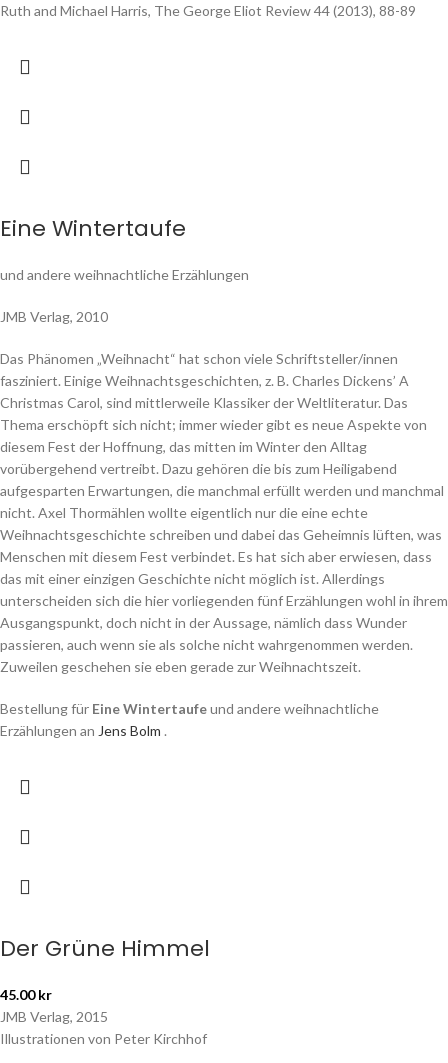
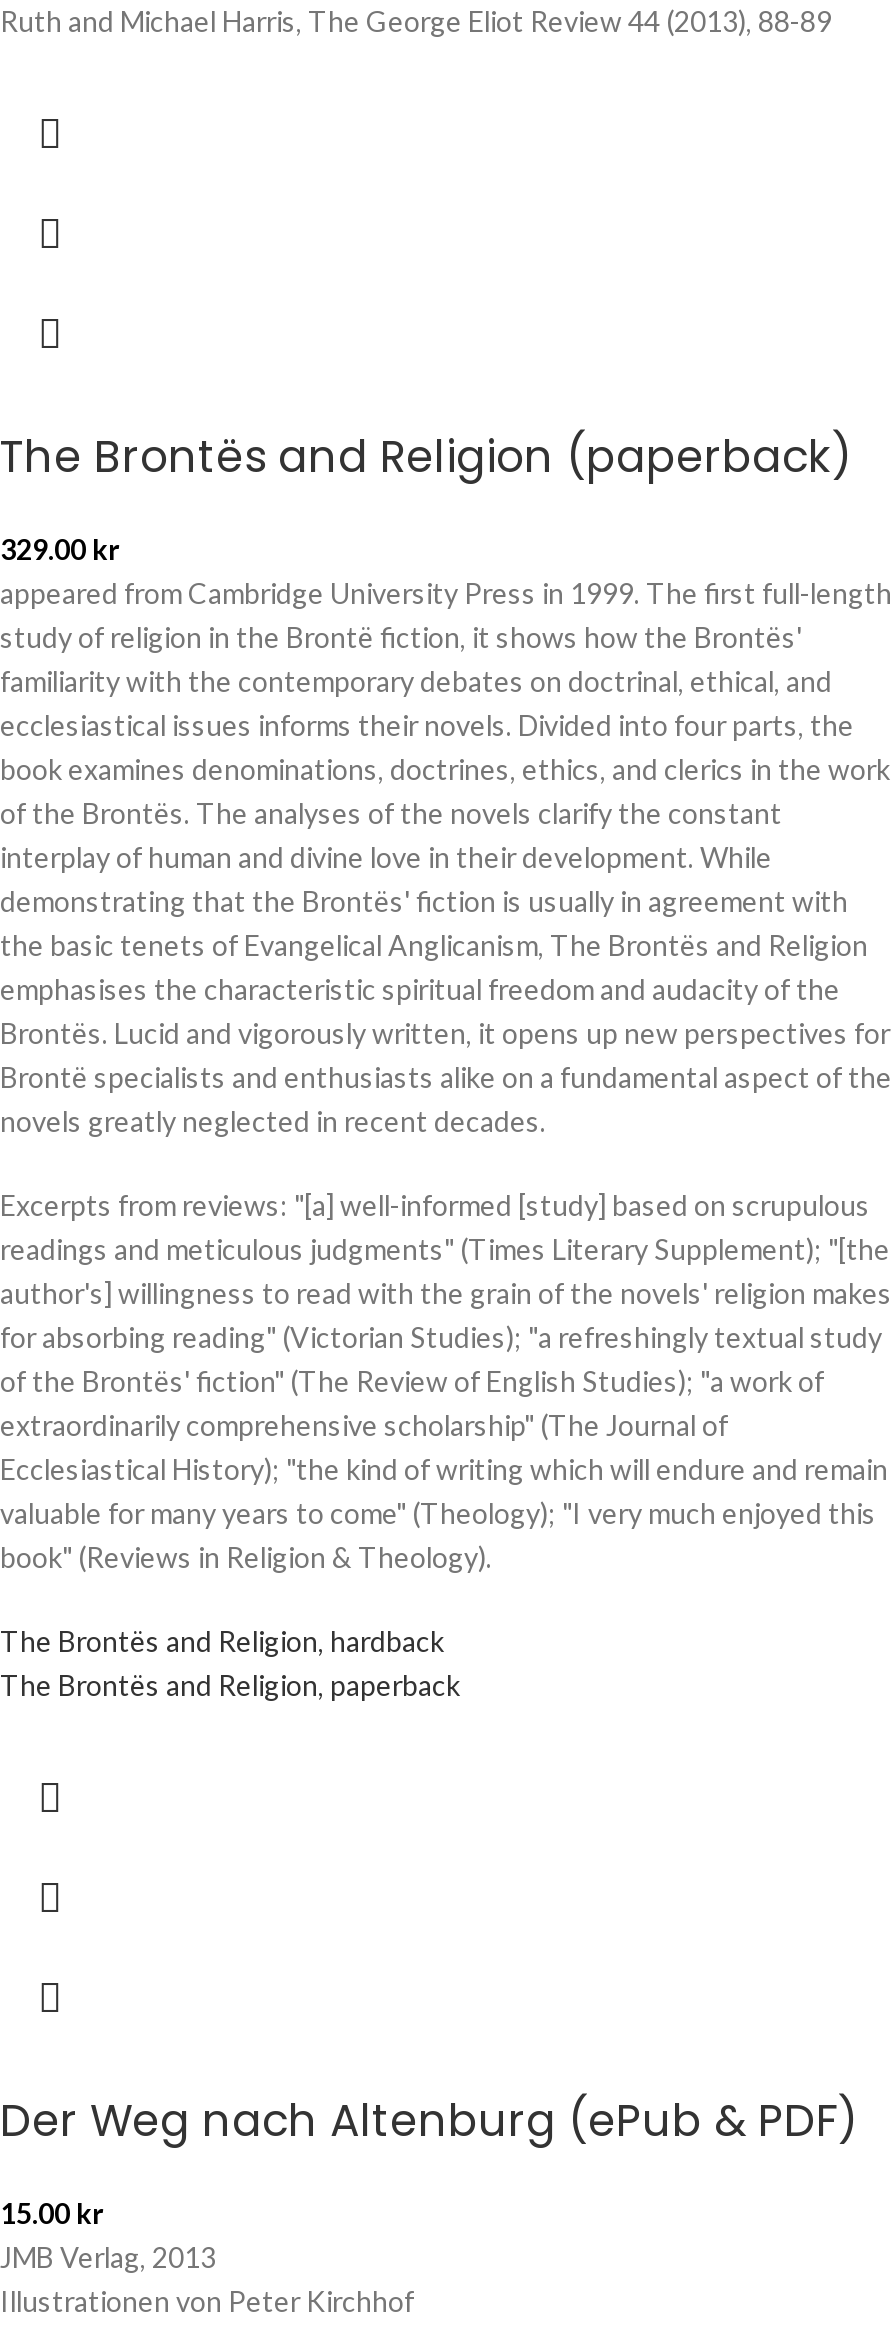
[0,213,448,739] Eine Wintertaufe | und andere weihnachtliche Erzählungen | JMB Verlag, 2010 | Das Phänomen „Weihnacht“ hat schon viele Schriftsteller/innen | fasziniert. Einige Weihnachtsgeschichten, z. B. Charles Dickens’ A | Christmas Carol, sind mittlerweile Klassiker der Weltliteratur. Das | Thema erschöpft sich nicht; immer wieder gibt es neue Aspekte von | diesem Fest der Hoffnung, das mitten im Winter den Alltag | vorübergehend vertreibt. Dazu gehören die bis zum Heiligabend | aufgesparten Erwartungen, die manchmal erfüllt werden und manchmal | nicht. Axel Thormählen wollte eigentlich nur die eine echte | Weihnachtsgeschichte schreiben und dabei das Geheimnis lüften, was | Menschen mit diesem Fest verbindet. Es hat sich aber erwiesen, dass | das mit einer einzigen Geschichte nicht möglich ist. Allerdings | unterscheiden sich die hier vorliegenden fünf Erzählungen wohl in ihrem | Ausgangspunkt, doch nicht in der Aussage, nämlich dass Wunder | passieren, auch wenn sie als solche nicht wahrgenommen werden. | Zuweilen geschehen sie eben gerade zur Weihnachtszeit. | Bestellung für Eine Wintertaufe und andere weihnachtliche | Erzählungen an Jens Bolm. -> [0,427,892,1703] The Brontës and Religion (paperback) | 329.00 kr | appeared from Cambridge University Press in 1999. The first full-length | study of religion in the Brontë fiction, it shows how the Brontës' | familiarity with the contemporary debates on doctrinal, ethical, and | ecclesiastical issues informs their novels. Divided into four parts, the | book examines denominations, doctrines, ethics, and clerics in the work | of the Brontës. The analyses of the novels clarify the constant | interplay of human and divine love in their development. While | demonstrating that the Brontës' fiction is usually in agreement with | the basic tenets of Evangelical Anglicanism, The Brontës and Religion | emphasises the characteristic spiritual freedom and audacity of the | Brontës. Lucid and vigorously written, it opens up new perspectives for | Brontë specialists and enthusiasts alike on a fundamental aspect of the | novels greatly neglected in recent decades. | Excerpts from reviews: "[a] well-informed [study] based on scrupulous | readings and meticulous judgments" (Times Literary Supplement); "[the | author's] willingness to read with the grain of the novels' religion makes | for absorbing reading" (Victorian Studies); "a refreshingly textual study | of the Brontës' fiction" (The Review of English Studies); "a work of | extraordinarily comprehensive scholarship" (The Journal of | Ecclesiastical History); "the kind of writing which will endure and remain | valuable for many years to come" (Theology); "I very much enjoyed this | book" (Reviews in Religion & Theology). | The Brontës and Religion, hardback | The Brontës and Religion, paperback
[0,933,210,1025] Der Grüne Himmel | 45.00 kr | JMB Verlag, 2015 -> [0,2091,858,2275] Der Weg nach Altenburg (ePub & PDF) | 15.00 kr | JMB Verlag, 2013

